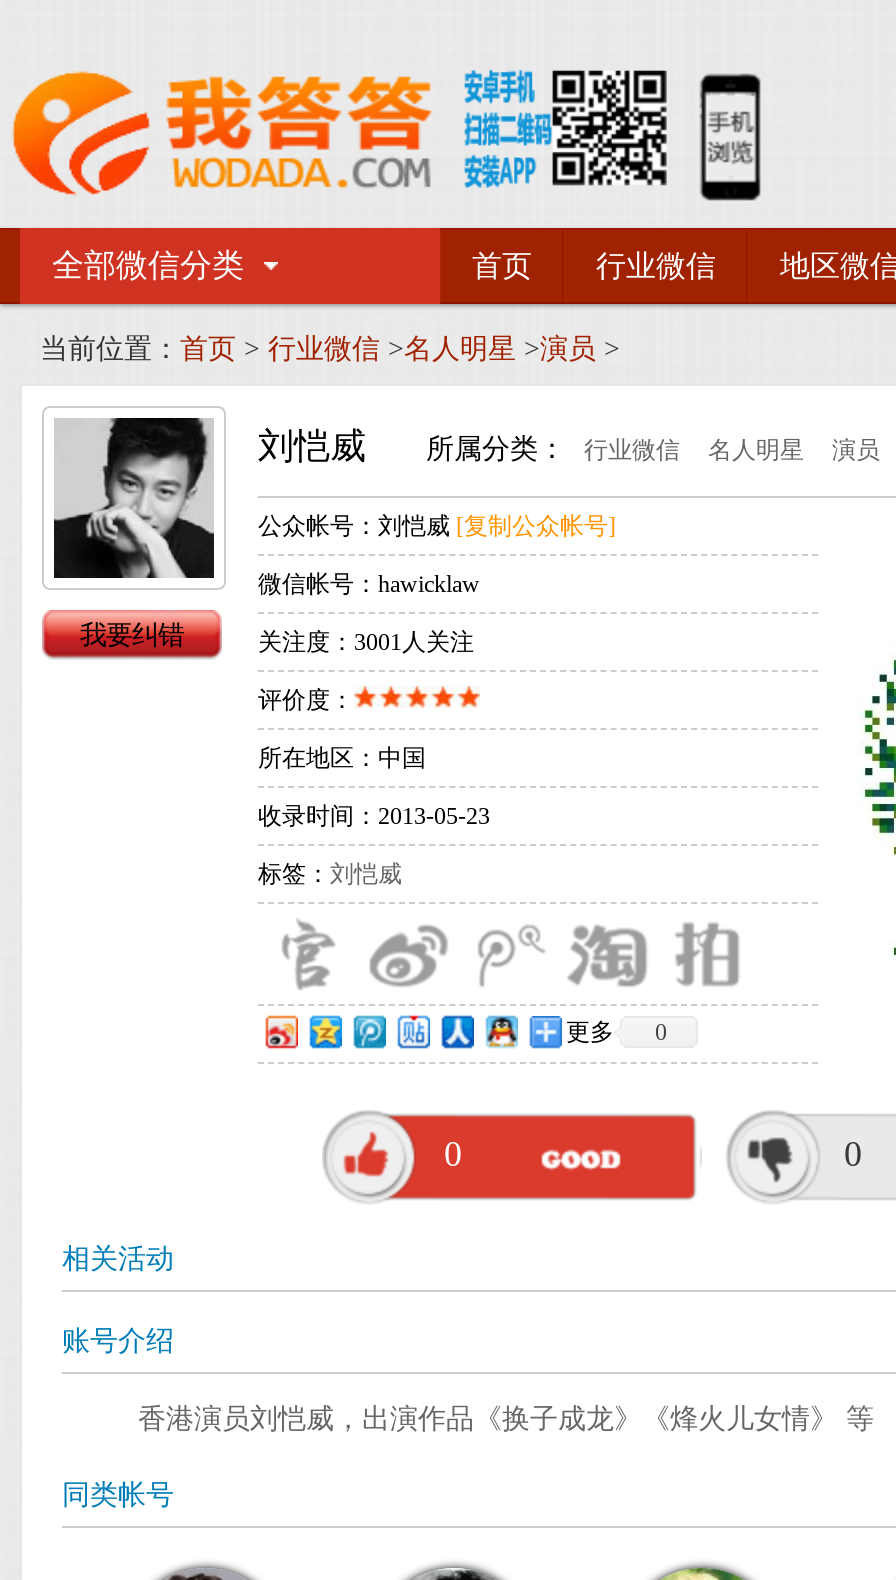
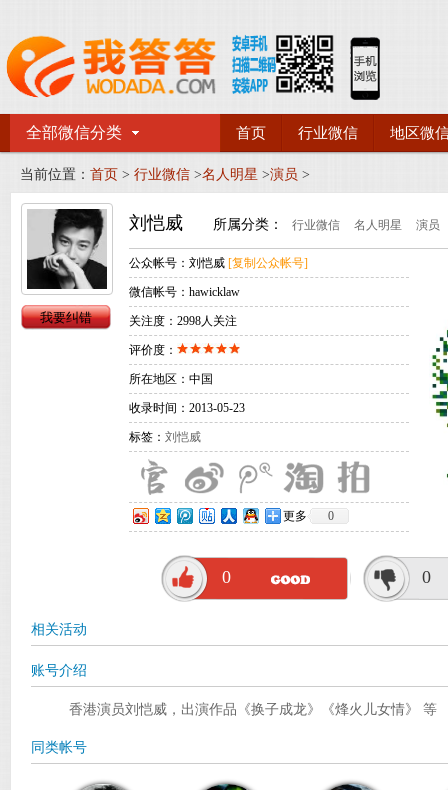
[258,628,474,656] 关注度：3001人关注 -> [129,314,237,328] 关注度：2998人关注

